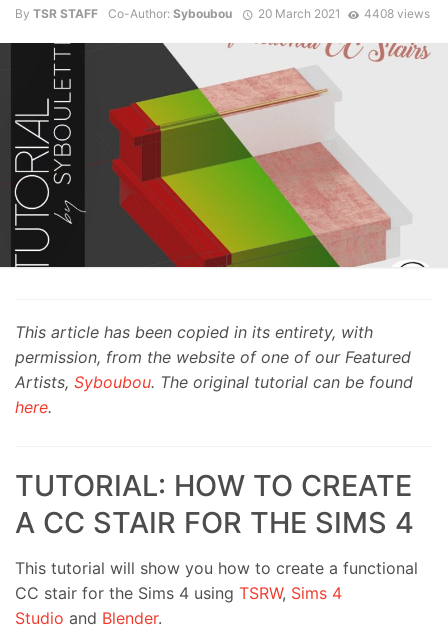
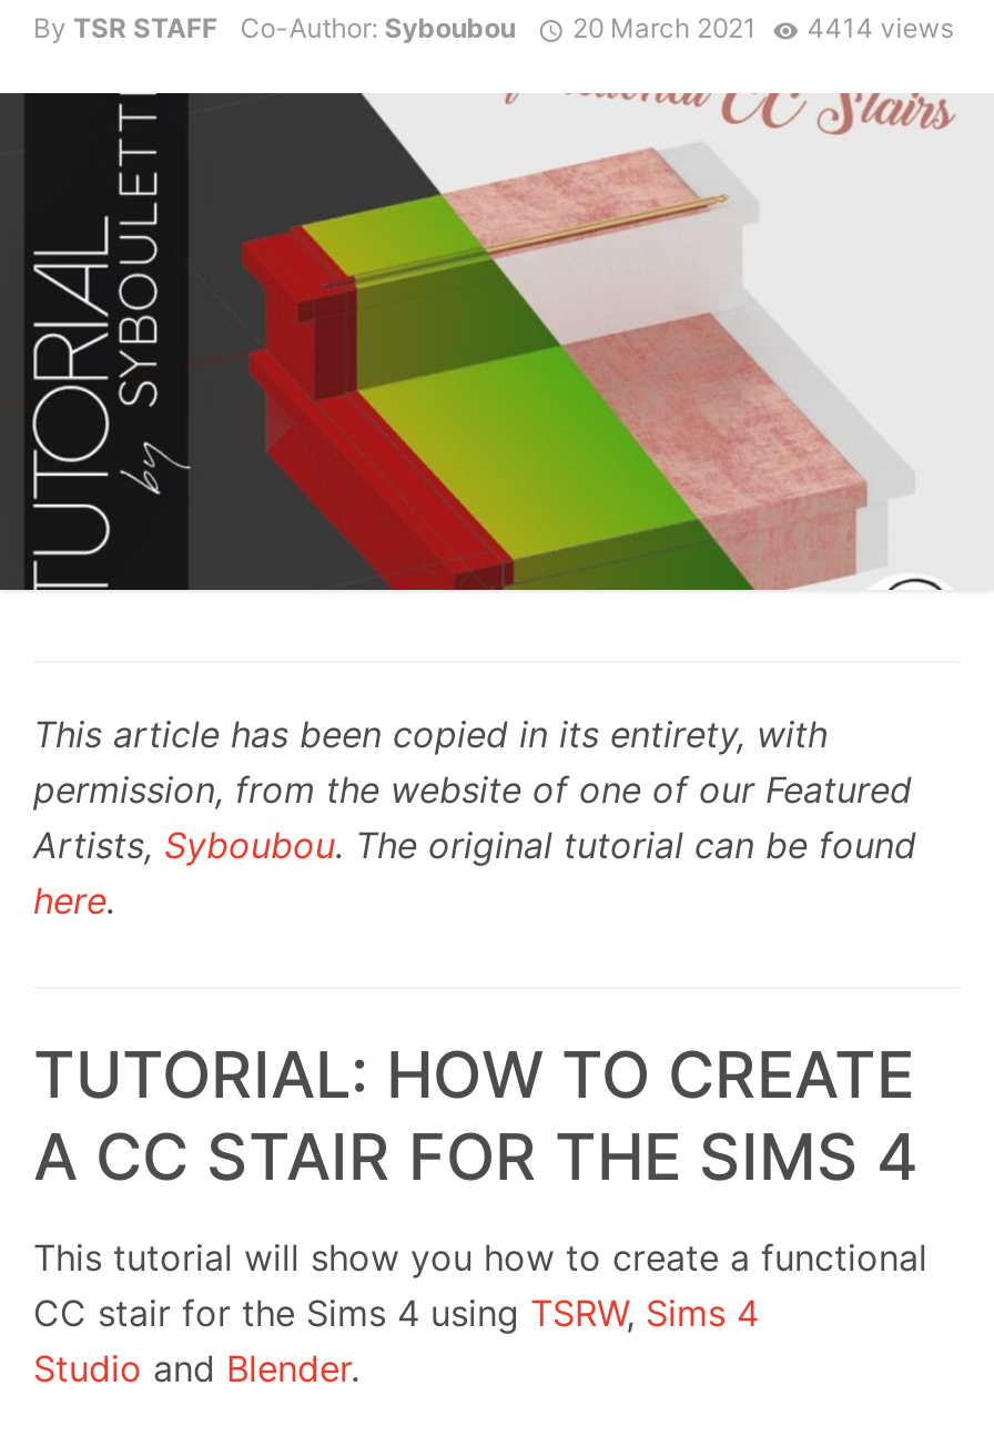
[15,6,430,21] By TSR STAFF Co-Author: Syboubou 20 March 2021 4408 views -> [33,12,954,45] By TSR STAFF Co-Author: Syboubou 20 March 2021 4414 views

